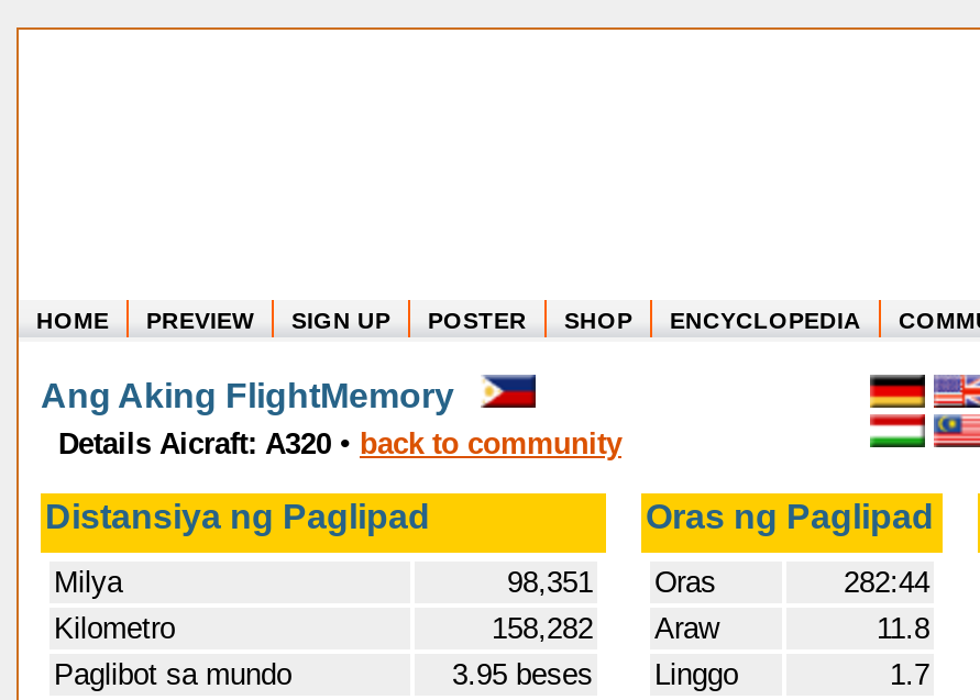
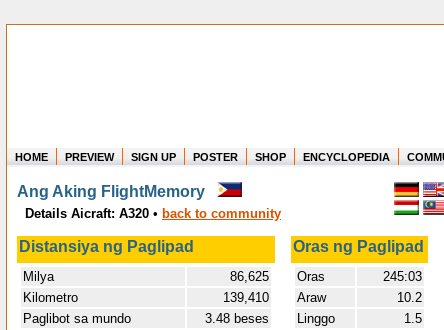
[507,566,716,599] 98,351 Oras -> [230,269,325,284] 86,625 Oras
[826,566,929,599] 282:44 -> [375,269,422,284] 245:03
[492,612,718,645] 158,282 Araw -> [223,290,326,305] 139,410 Araw
[877,612,929,645] 11.8 -> [397,290,422,305] 10.2
[452,658,747,691] 3.95 beses Linggo -> [205,311,339,326] 3.48 beses Linggo
[890,658,929,691] 1.7 -> [404,311,422,326] 1.5

